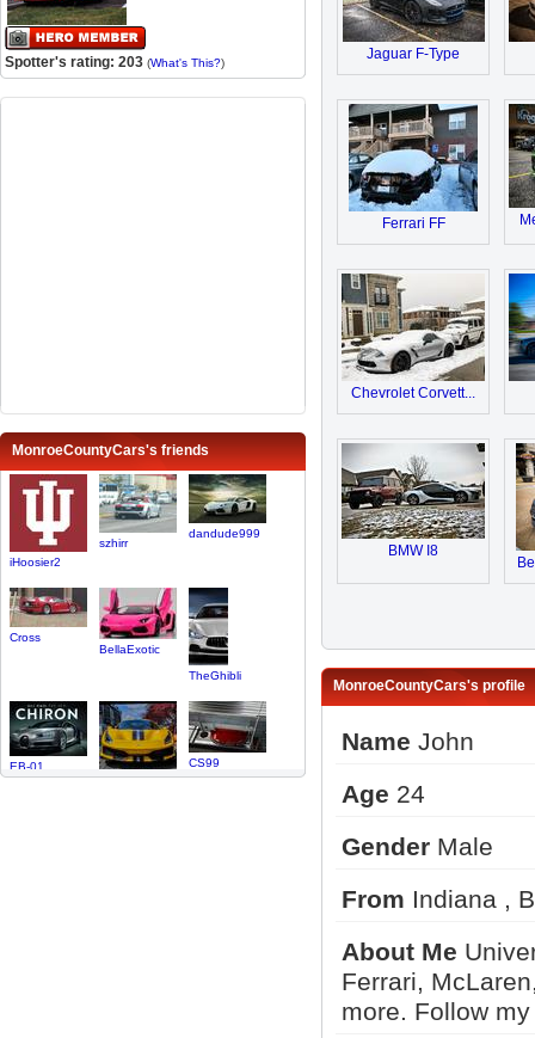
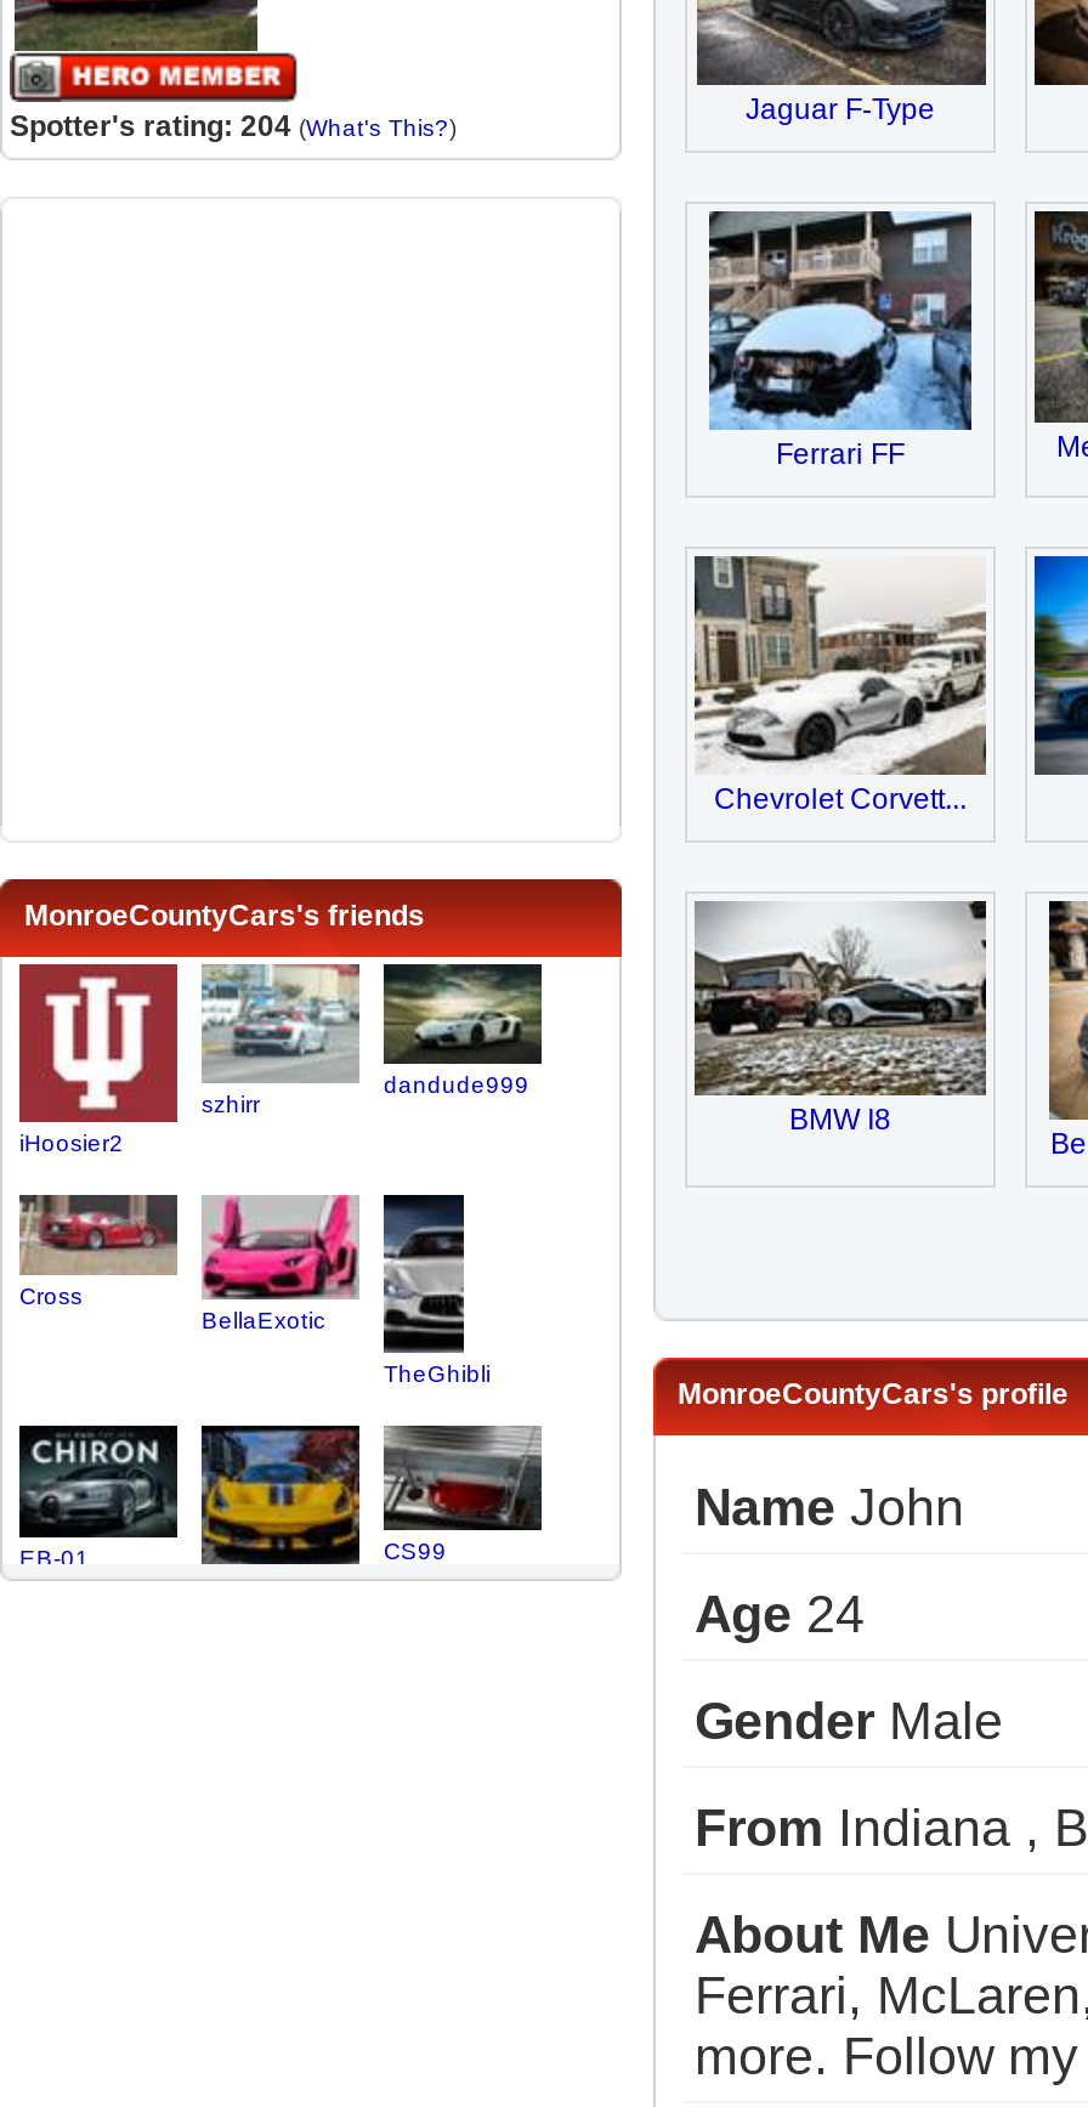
[5,54,225,70] Spotter's rating: 203 (What's This?) -> [10,109,457,143] Spotter's rating: 204 (What's This?)

